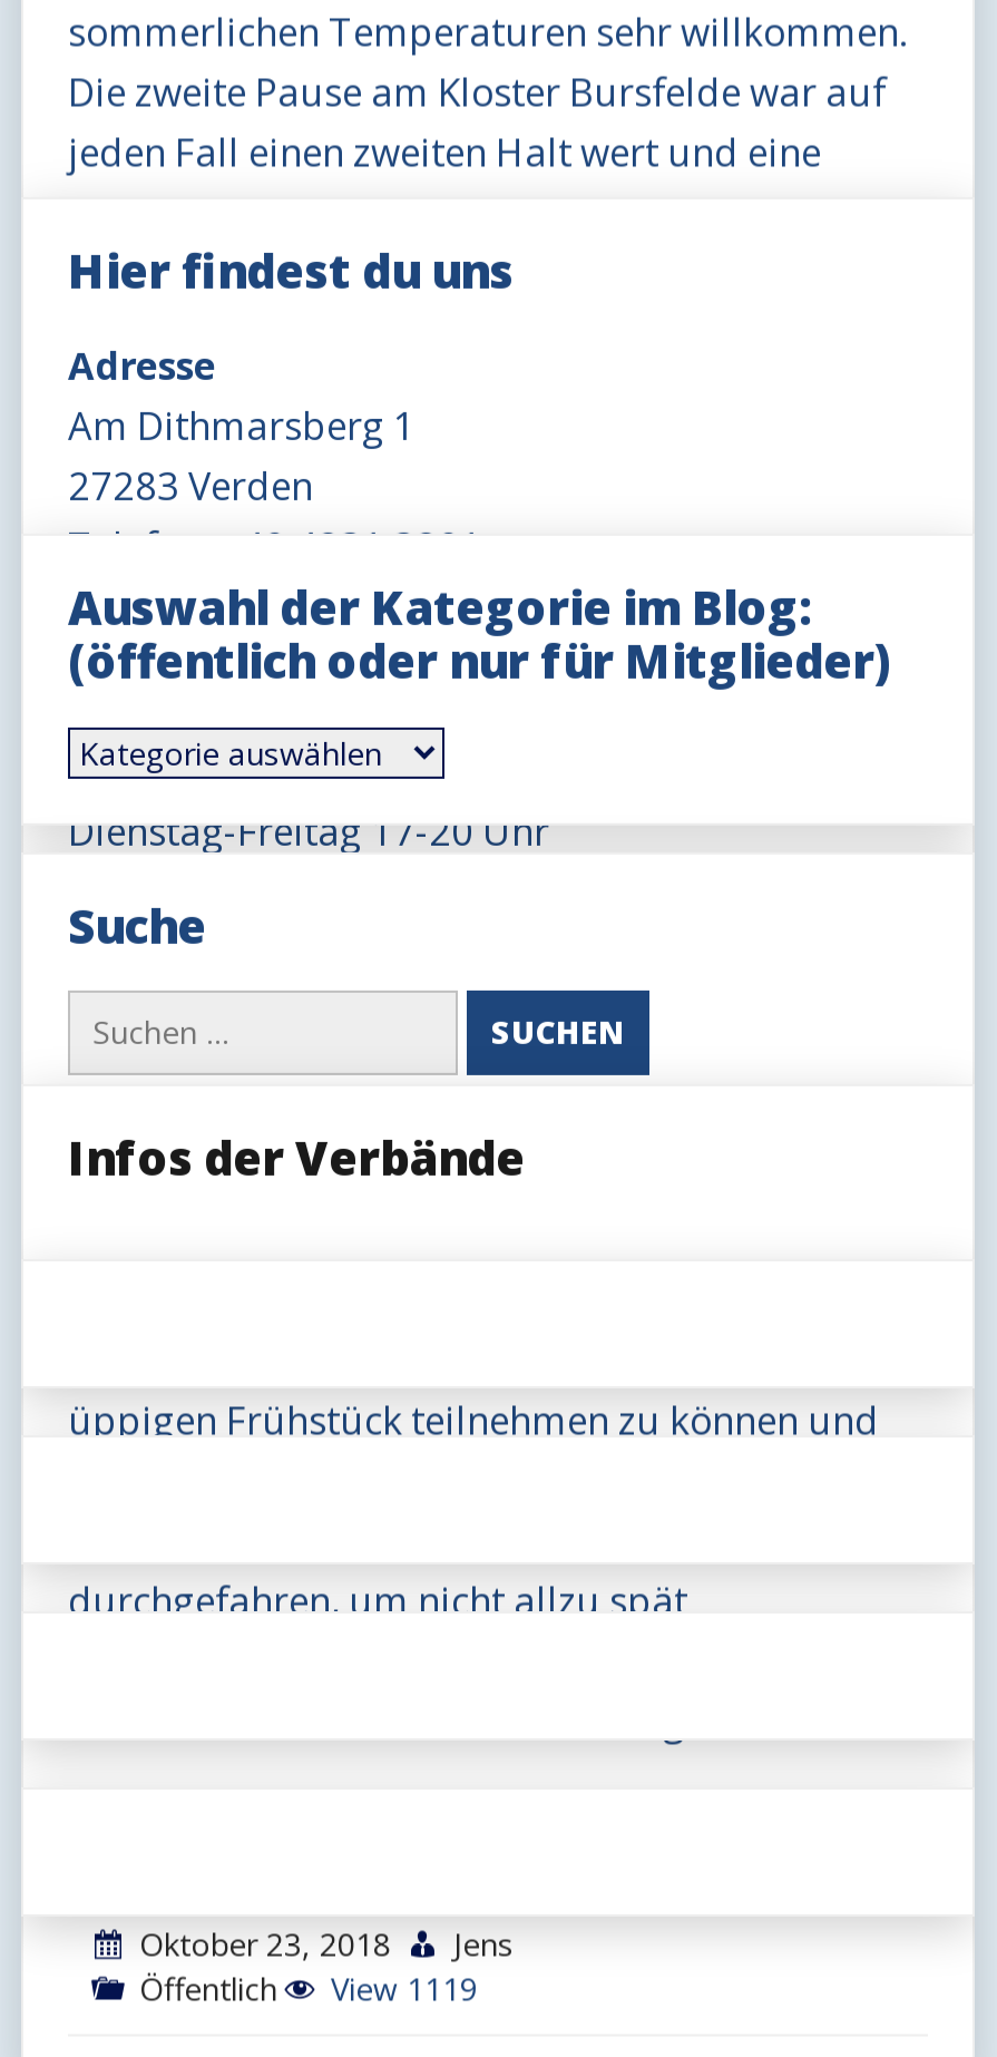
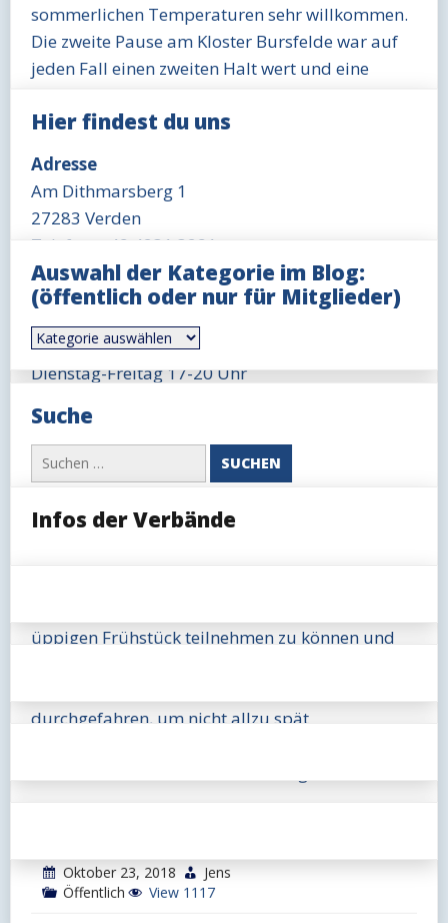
[139,1967,478,2009] Öffentlich View 1119 -> [63,882,215,901] Öffentlich View 1117

